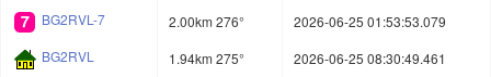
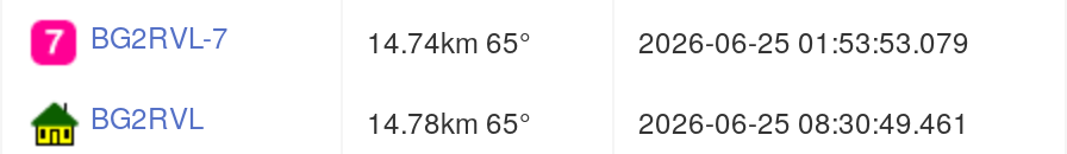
[169,12,244,30] 2.00km 276° -> [367,20,531,60] 14.74km 65°
[169,49,244,67] 1.94km 275° -> [367,101,531,141] 14.78km 65°

